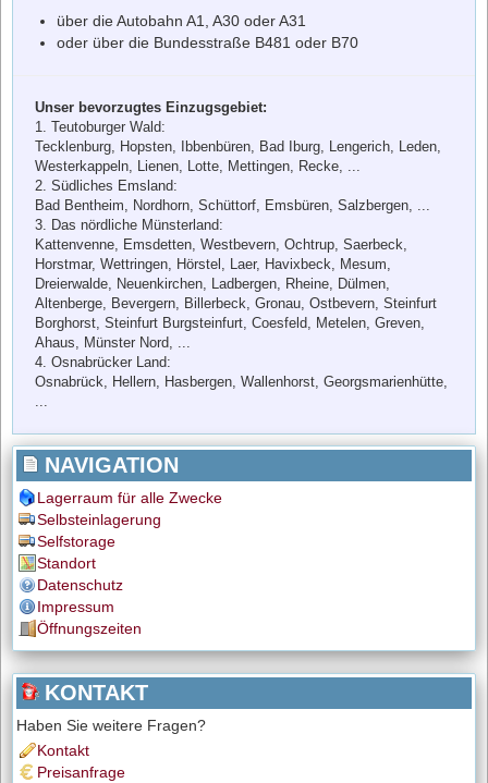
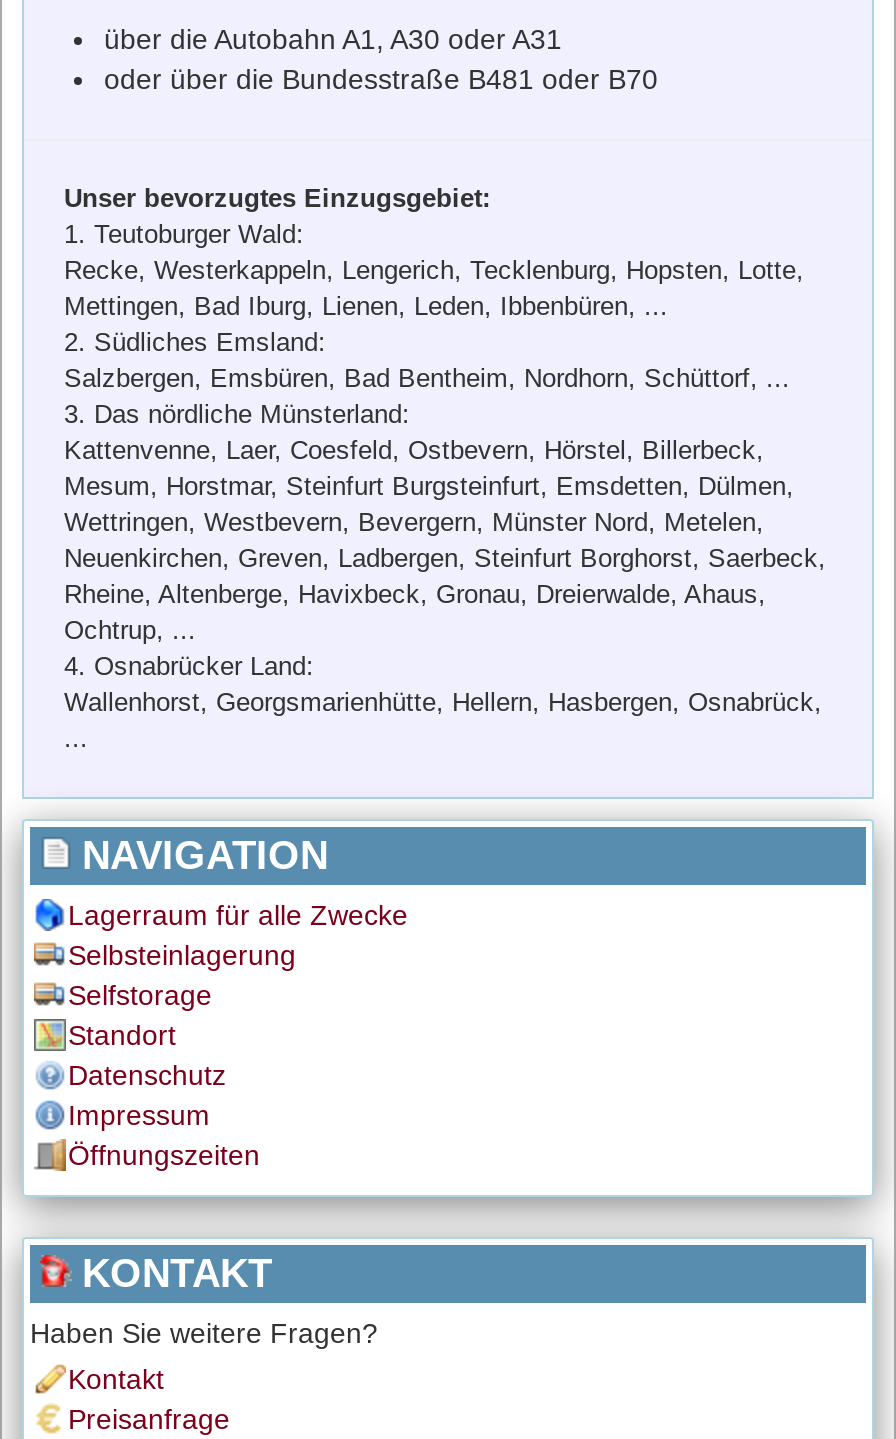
[35,138,441,174] Tecklenburg, Hopsten, Ibbenbüren, Bad Iburg, Lengerich, Leden, | Westerkappeln, Lienen, Lotte, Mettingen, Recke, ... -> [64,255,804,321] Recke, Westerkappeln, Lengerich, Tecklenburg, Hopsten, Lotte, | Mettingen, Bad Iburg, Lienen, Leden, Ibbenbüren, ...
[35,197,430,213] Bad Bentheim, Nordhorn, Schüttorf, Emsbüren, Salzbergen, ... -> [64,363,790,393] Salzbergen, Emsbüren, Bad Bentheim, Nordhorn, Schüttorf, ...
[35,236,437,351] Kattenvenne, Emsdetten, Westbevern, Ochtrup, Saerbeck, | Horstmar, Wettringen, Hörstel, Laer, Havixbeck, Mesum, | Dreierwalde, Neuenkirchen, Ladbergen, Rheine, Dülmen, | Altenberge, Bevergern, Billerbeck, Gronau, Ostbevern, Steinfurt | Borghorst, Steinfurt Burgsteinfurt, Coesfeld, Metelen, Greven, | Ahaus, Münster Nord, ... -> [64,435,826,645] Kattenvenne, Laer, Coesfeld, Ostbevern, Hörstel, Billerbeck, | Mesum, Horstmar, Steinfurt Burgsteinfurt, Emsdetten, Dülmen, | Wettringen, Westbevern, Bevergern, Münster Nord, Metelen, | Neuenkirchen, Greven, Ladbergen, Steinfurt Borghorst, Saerbeck, | Rheine, Altenberge, Havixbeck, Gronau, Dreierwalde, Ahaus, | Ochtrup, ...
[35,374,448,390] Osnabrück, Hellern, Hasbergen, Wallenhorst, Georgsmarienhütte, -> [64,687,822,717] Wallenhorst, Georgsmarienhütte, Hellern, Hasbergen, Osnabrück,

